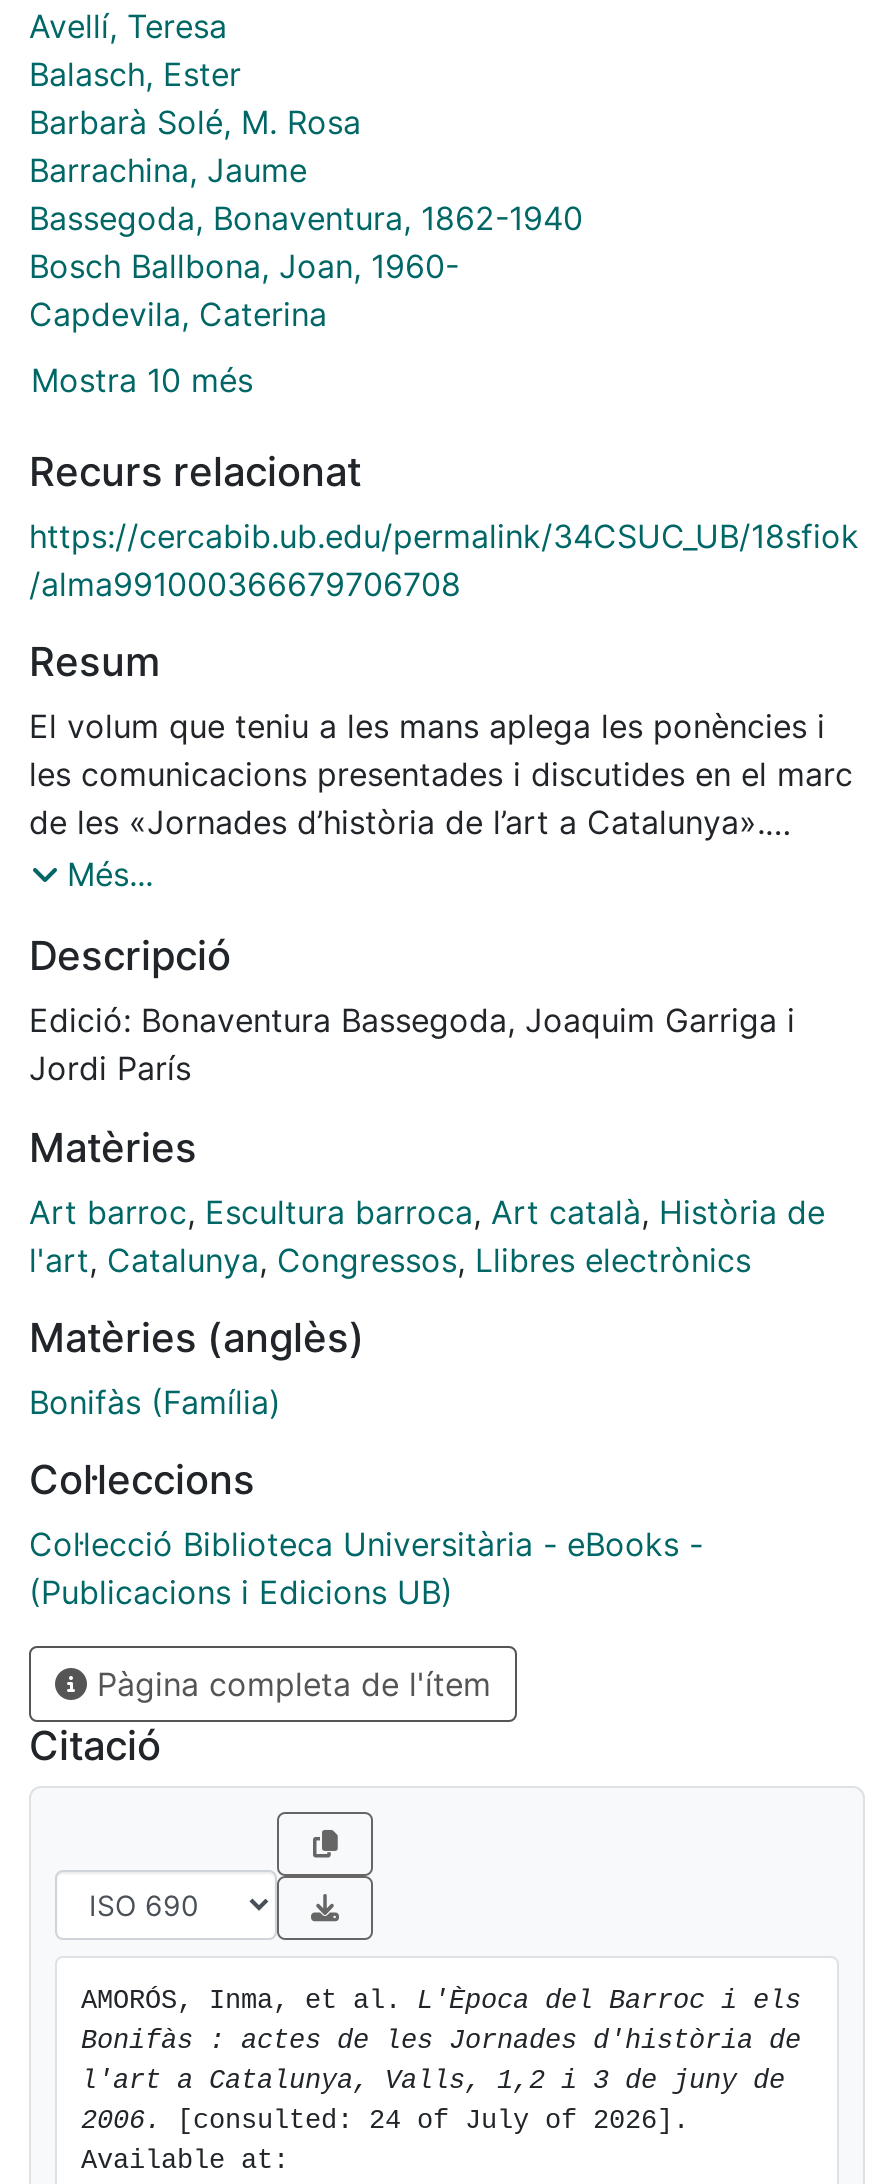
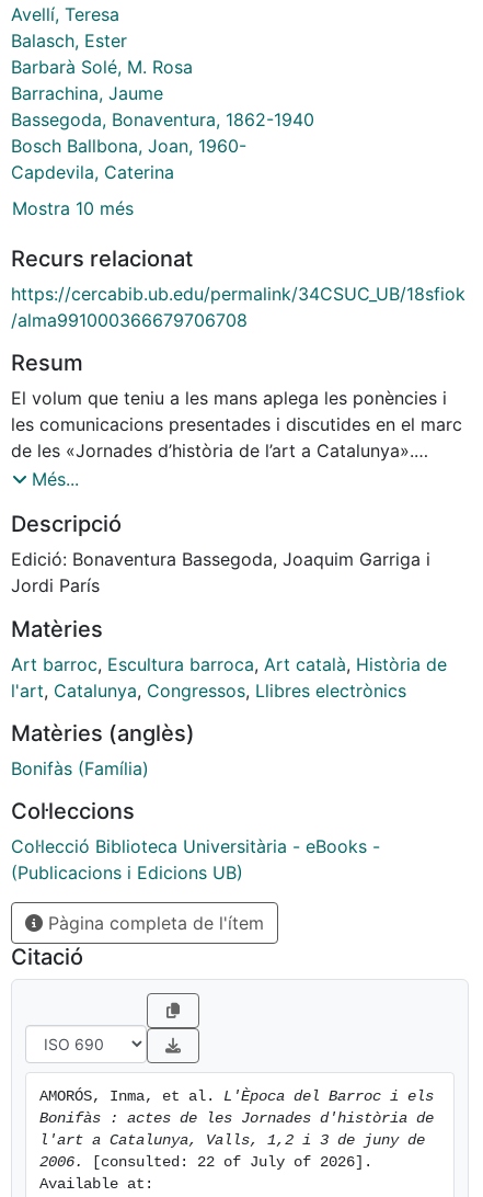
[81,2106,689,2136] 2006. [consulted: 24 of July of 2026]. -> [39,1154,372,1171] 2006. [consulted: 22 of July of 2026].

